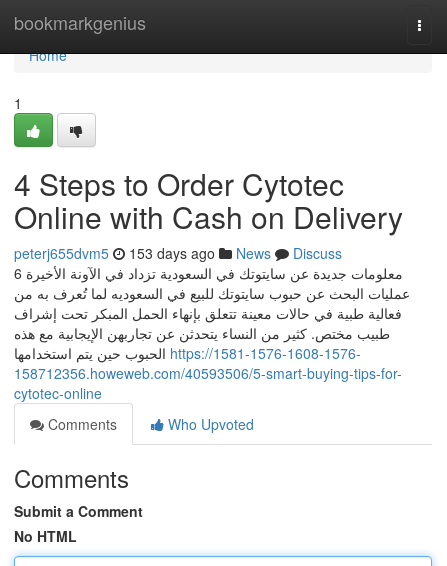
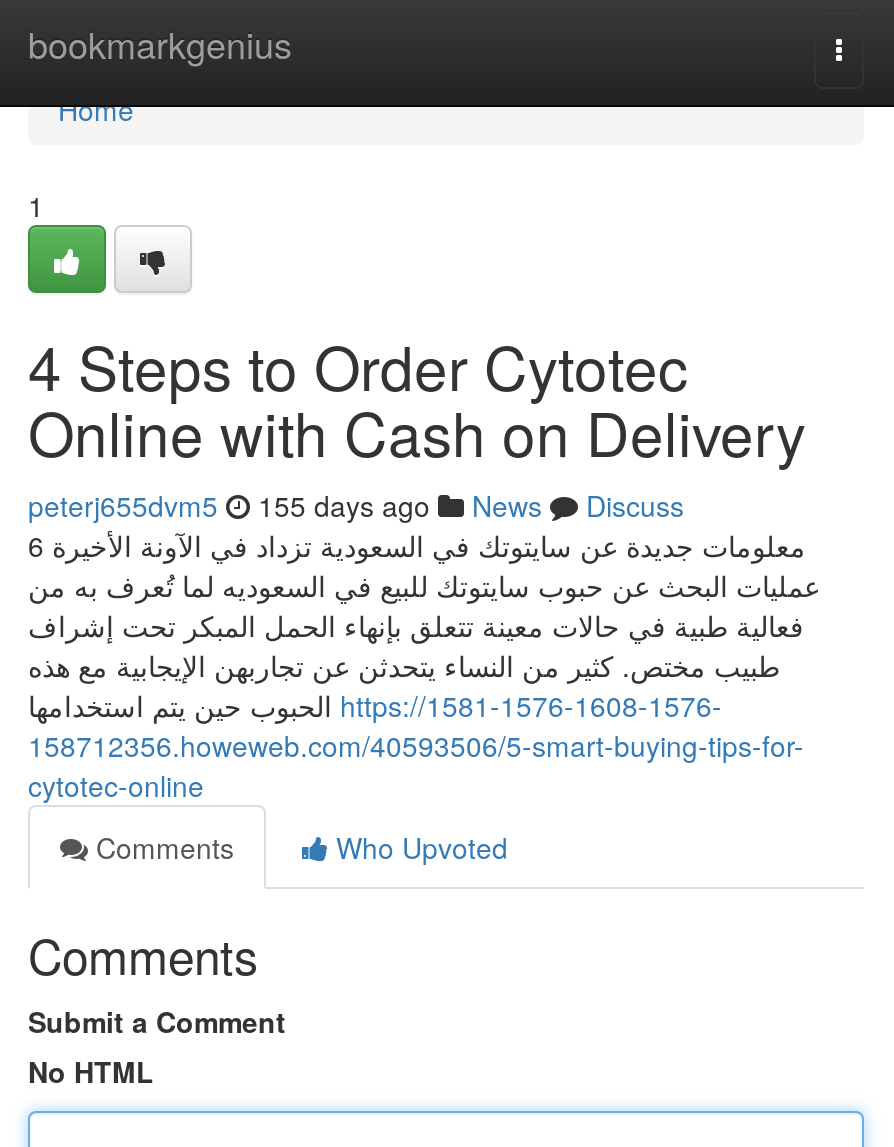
[14,243,342,263] peterj655dvm5 153 days ago News Discuss -> [28,485,684,525] peterj655dvm5 155 days ago News Discuss

